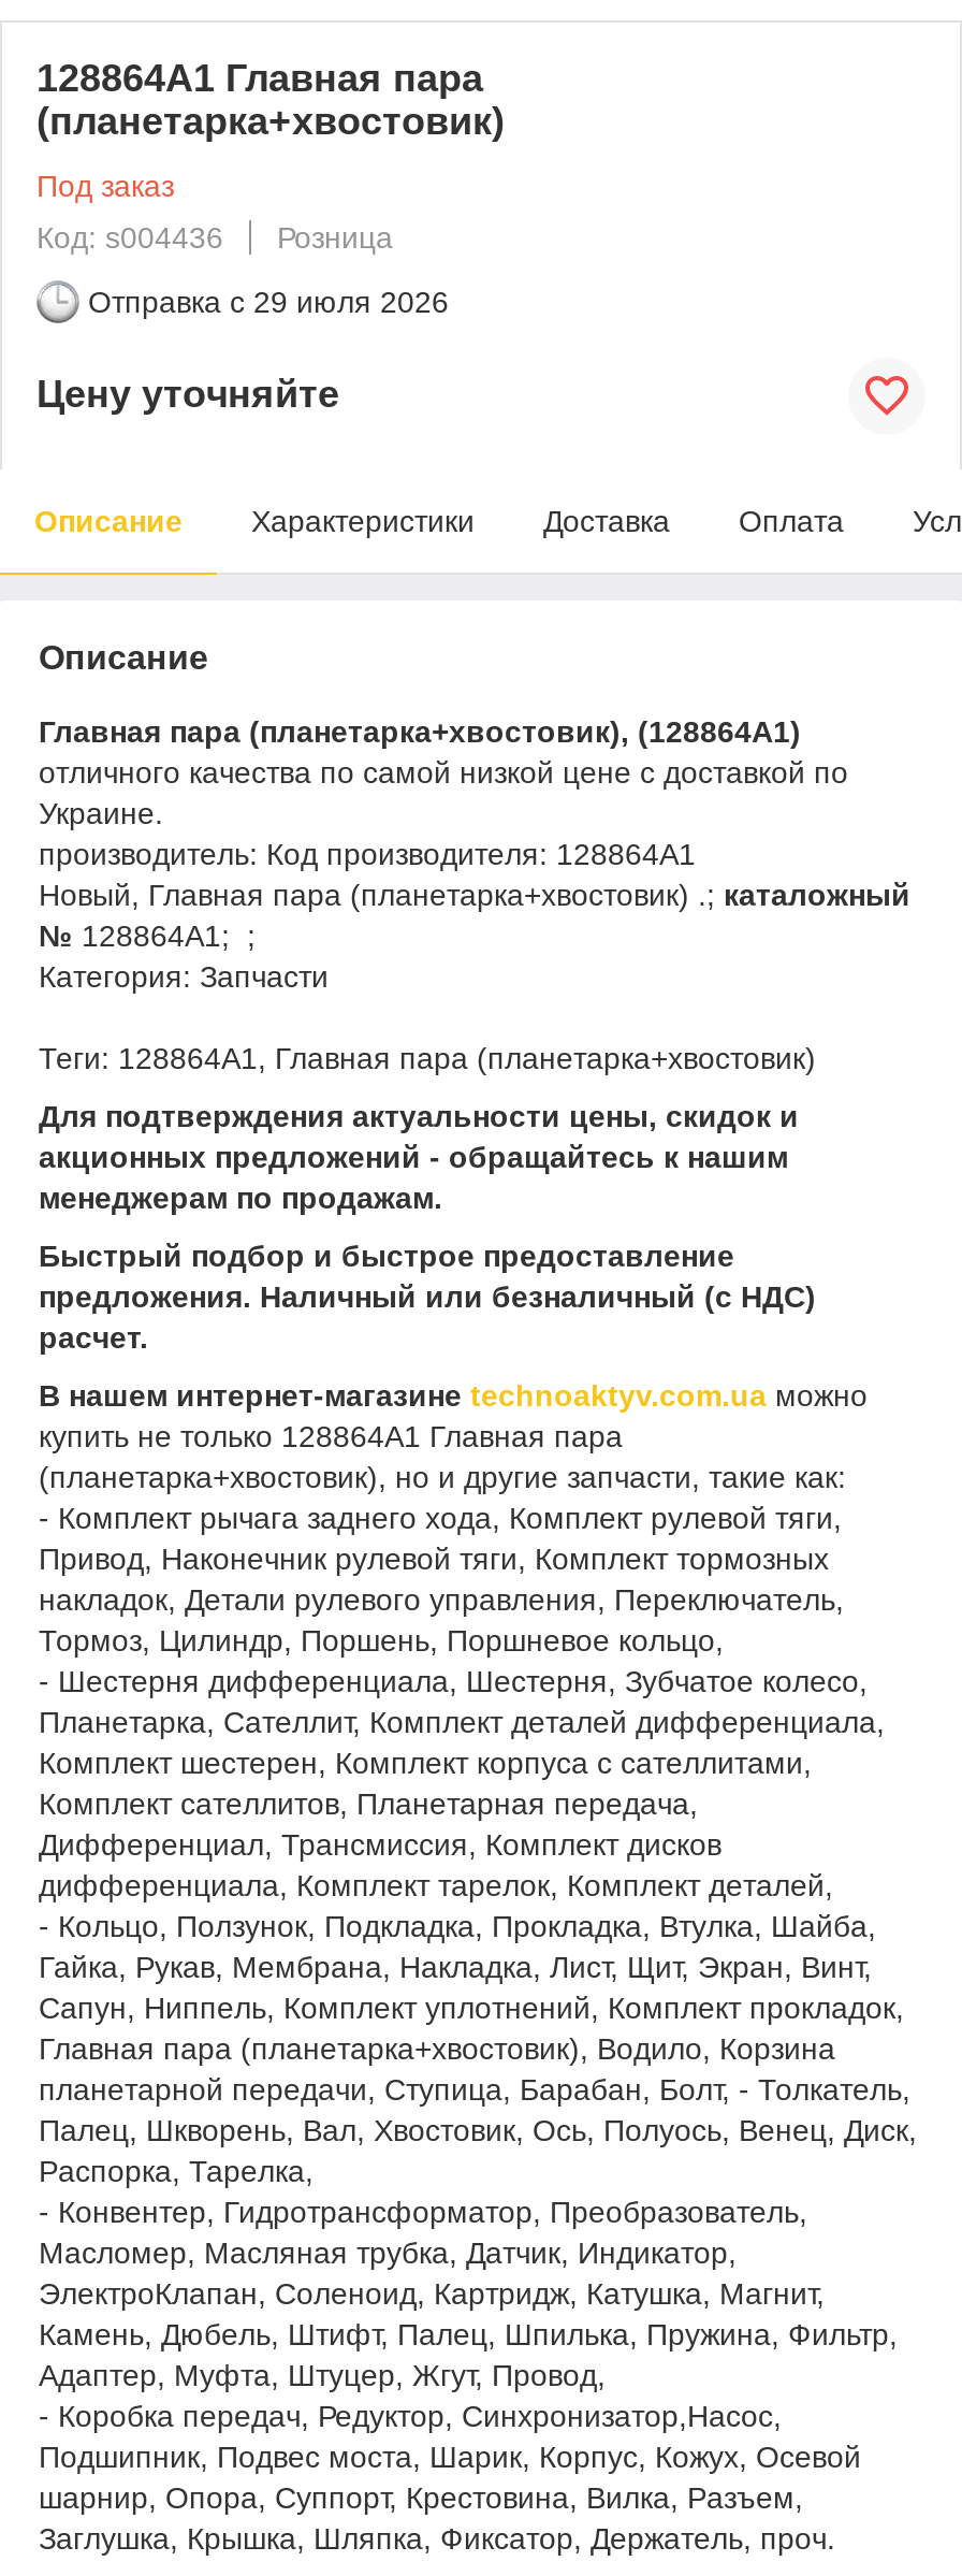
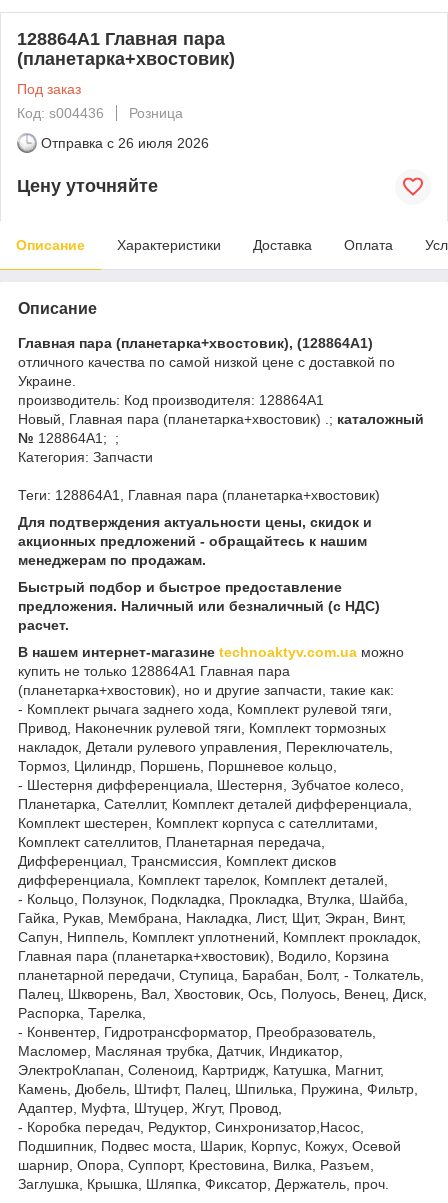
[88,284,449,319] Отправка с 29 июля 2026 -> [41,135,209,151] Отправка с 26 июля 2026

